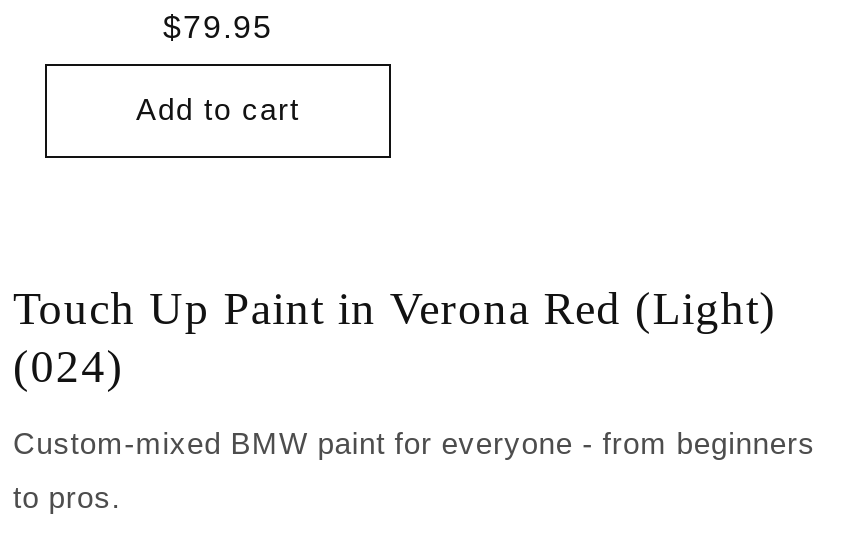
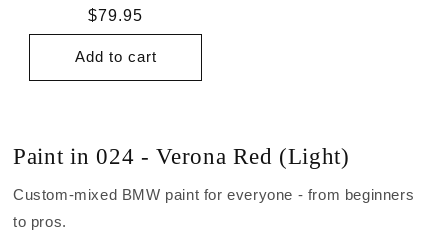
[13,283,777,391] Touch Up Paint in Verona Red (Light) | (024) -> [13,143,350,168] Paint in 024 - Verona Red (Light)

